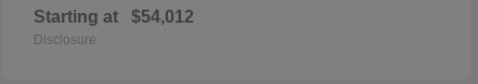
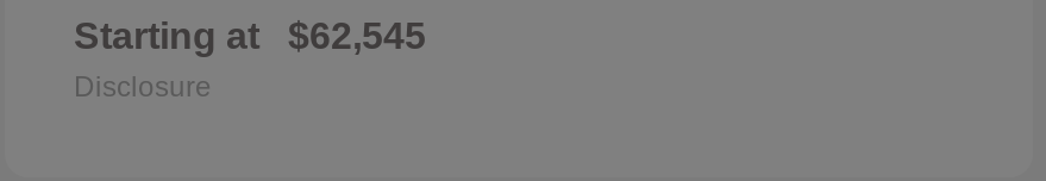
[34,7,194,25] Starting at $54,012 -> [74,16,426,56] Starting at $62,545

